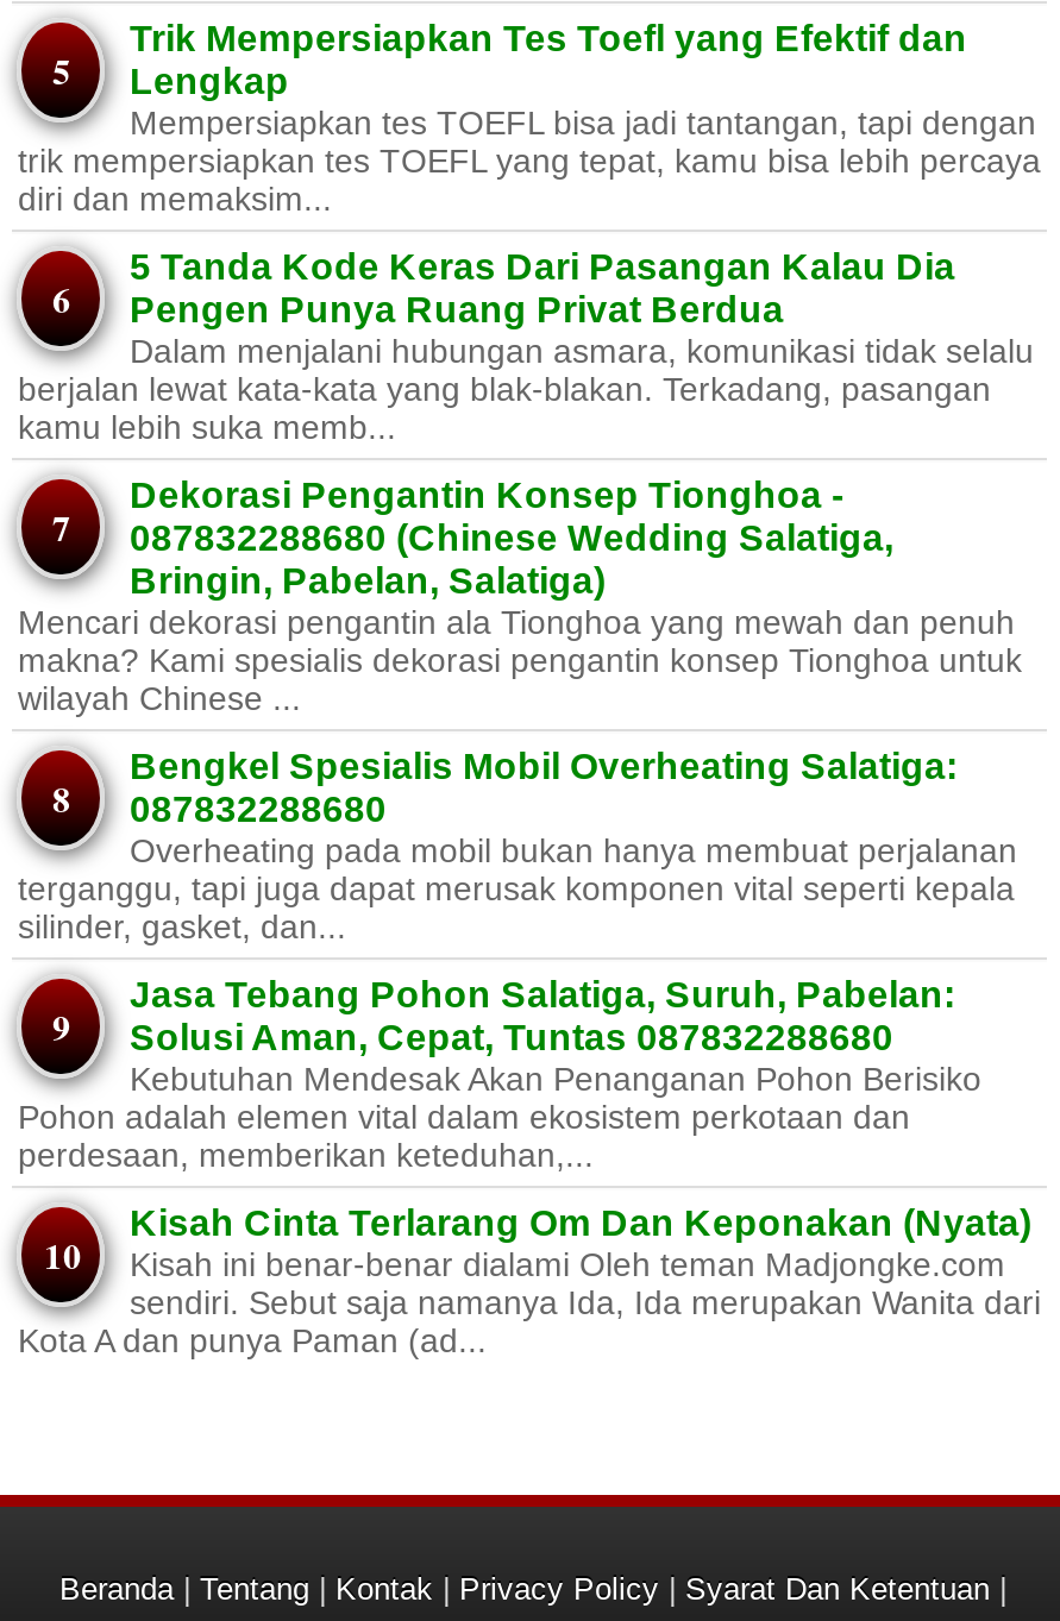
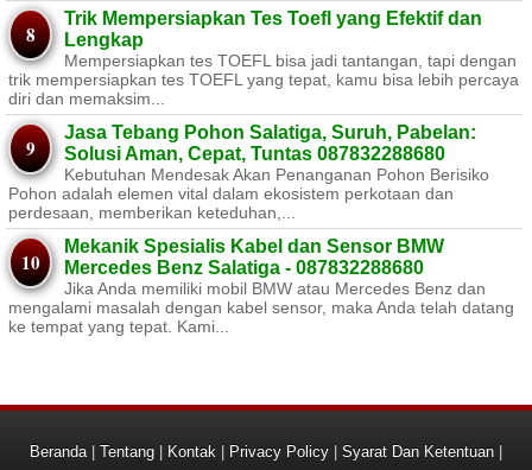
[18,245,1034,945] 5 Tanda Kode Keras Dari Pasangan Kalau Dia | Pengen Punya Ruang Privat Berdua | Dalam menjalani hubungan asmara, komunikasi tidak selalu | berjalan lewat kata-kata yang blak-blakan. Terkadang, pasangan | kamu lebih suka memb... | Dekorasi Pengantin Konsep Tionghoa - | 087832288680 (Chinese Wedding Salatiga, | Bringin, Pabelan, Salatiga) | Mencari dekorasi pengantin ala Tionghoa yang mewah dan penuh | makna? Kami spesialis dekorasi pengantin konsep Tionghoa untuk | wilayah Chinese ... | Bengkel Spesialis Mobil Overheating Salatiga: | 087832288680 | Overheating pada mobil bukan hanya membuat perjalanan | terganggu, tapi juga dapat merusak komponen vital seperti kepala | silinder, gasket, dan... -> none
moved [18,973,991,1173] -> [9,122,495,222]: Jasa Tebang Pohon Salatiga, Suruh, Pabelan: | Solusi Aman, Cepat, Tuntas 087832288680 | Kebutuhan Mendesak Akan Penanganan Pohon Berisiko | Pohon adalah elemen vital dalam ekosistem perkotaan dan | perdesaan, memberikan keteduhan,...
[18,1202,1041,1359] Kisah Cinta Terlarang Om Dan Keponakan (Nyata) | Kisah ini benar-benar dialami Oleh teman Madjongke.com | sendiri. Sebut saja namanya Ida, Ida merupakan Wanita dari | Kota A dan punya Paman (ad... -> [9,236,515,336] Mekanik Spesialis Kabel dan Sensor BMW | Mercedes Benz Salatiga - 087832288680 | Jika Anda memiliki mobil BMW atau Mercedes Benz dan | mengalami masalah dengan kabel sensor, maka Anda telah datang | ke tempat yang tepat. Kami...

